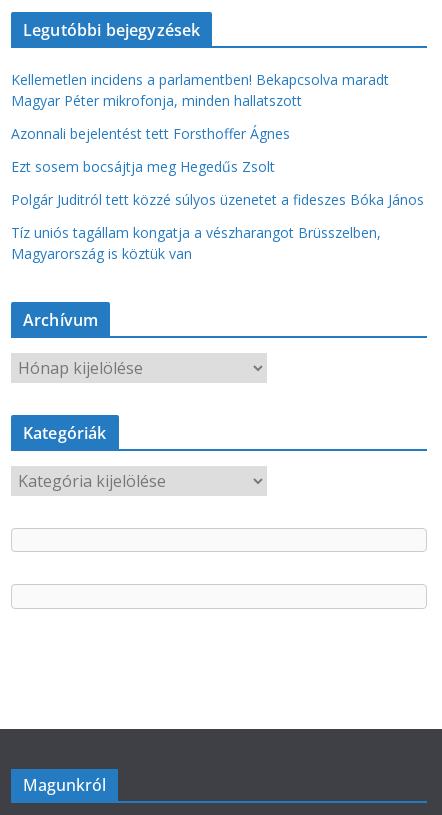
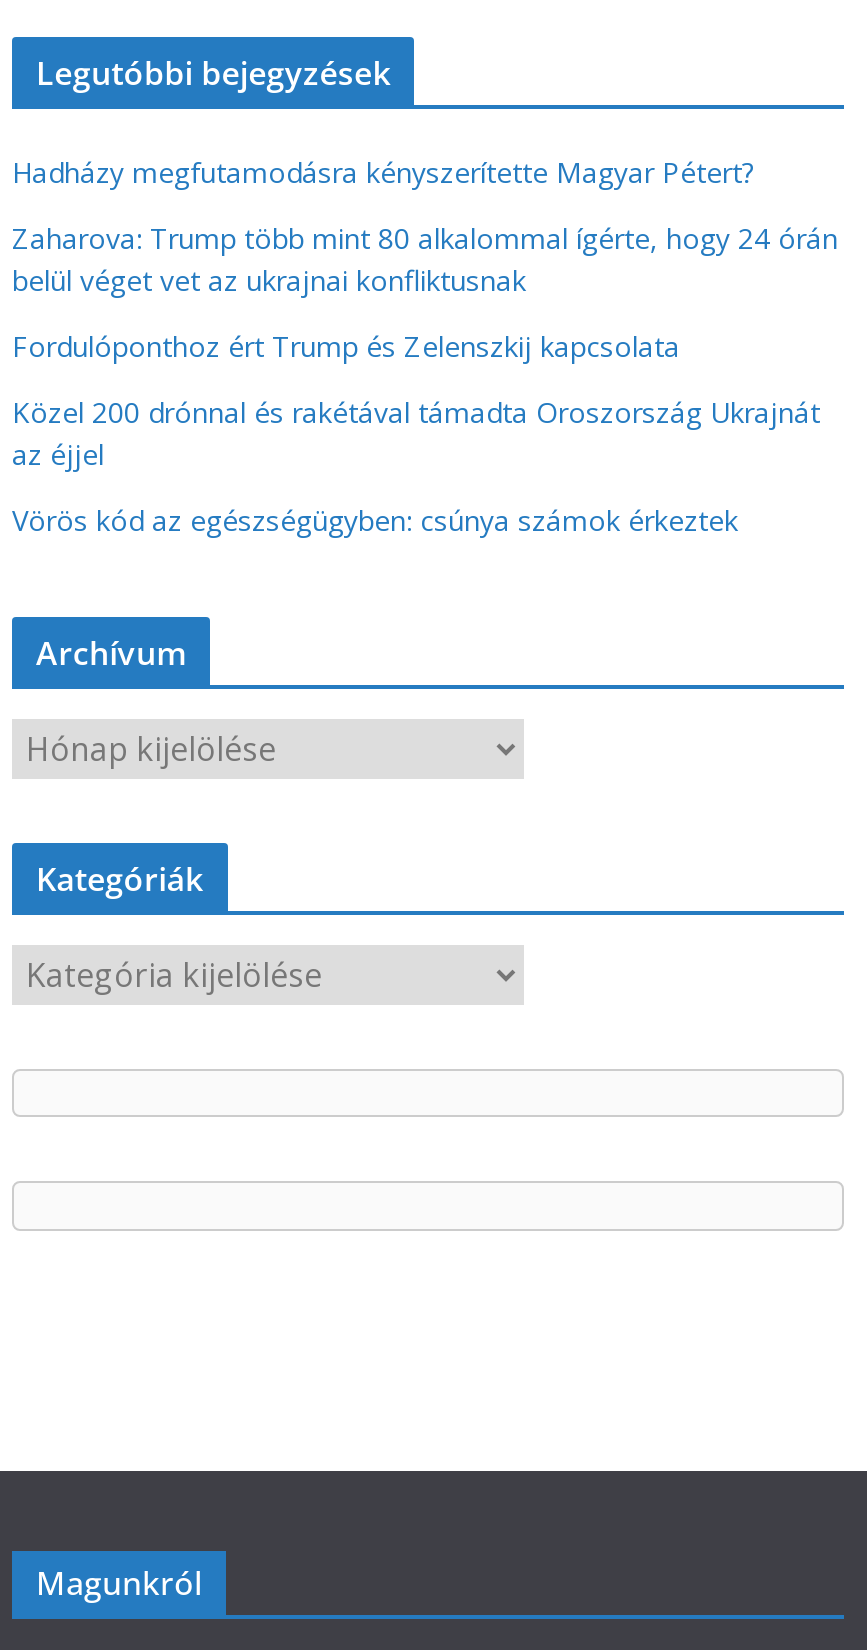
[11,70,389,110] Kellemetlen incidens a parlamentben! Bekapcsolva maradt | Magyar Péter mikrofonja, minden hallatszott -> [12,153,754,191] Hadházy megfutamodásra kényszerítette Magyar Pétert?
[11,124,290,143] Azonnali bejelentést tett Forsthoffer Ágnes -> [12,219,838,299] Zaharova: Trump több mint 80 alkalommal ígérte, hogy 24 órán | belül véget vet az ukrajnai konfliktusnak
[11,157,275,176] Ezt sosem bocsájtja meg Hegedűs Zsolt -> [12,327,680,365] Fordulóponthoz ért Trump és Zelenszkij kapcsolata
[11,190,424,209] Polgár Juditról tett közzé súlyos üzenetet a fideszes Bóka János -> [12,393,820,473] Közel 200 drónnal és rakétával támadta Oroszország Ukrajnát | az éjjel
[11,223,381,263] Tíz uniós tagállam kongatja a vészharangot Brüsszelben, | Magyarország is köztük van -> [12,501,738,539] Vörös kód az egészségügyben: csúnya számok érkeztek

